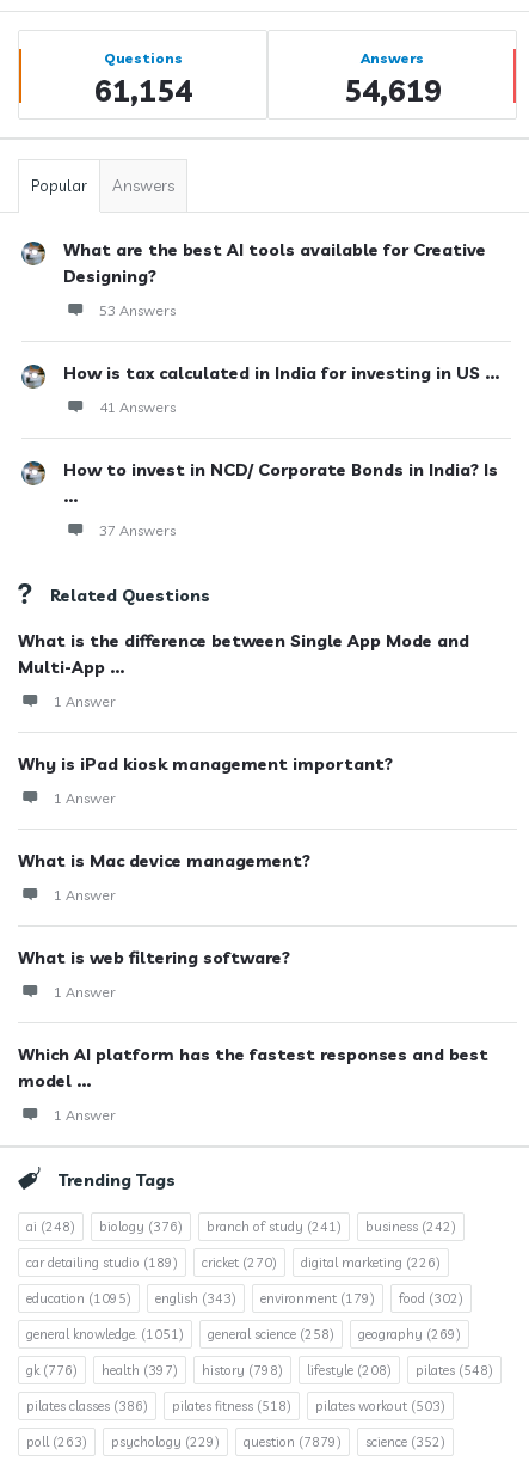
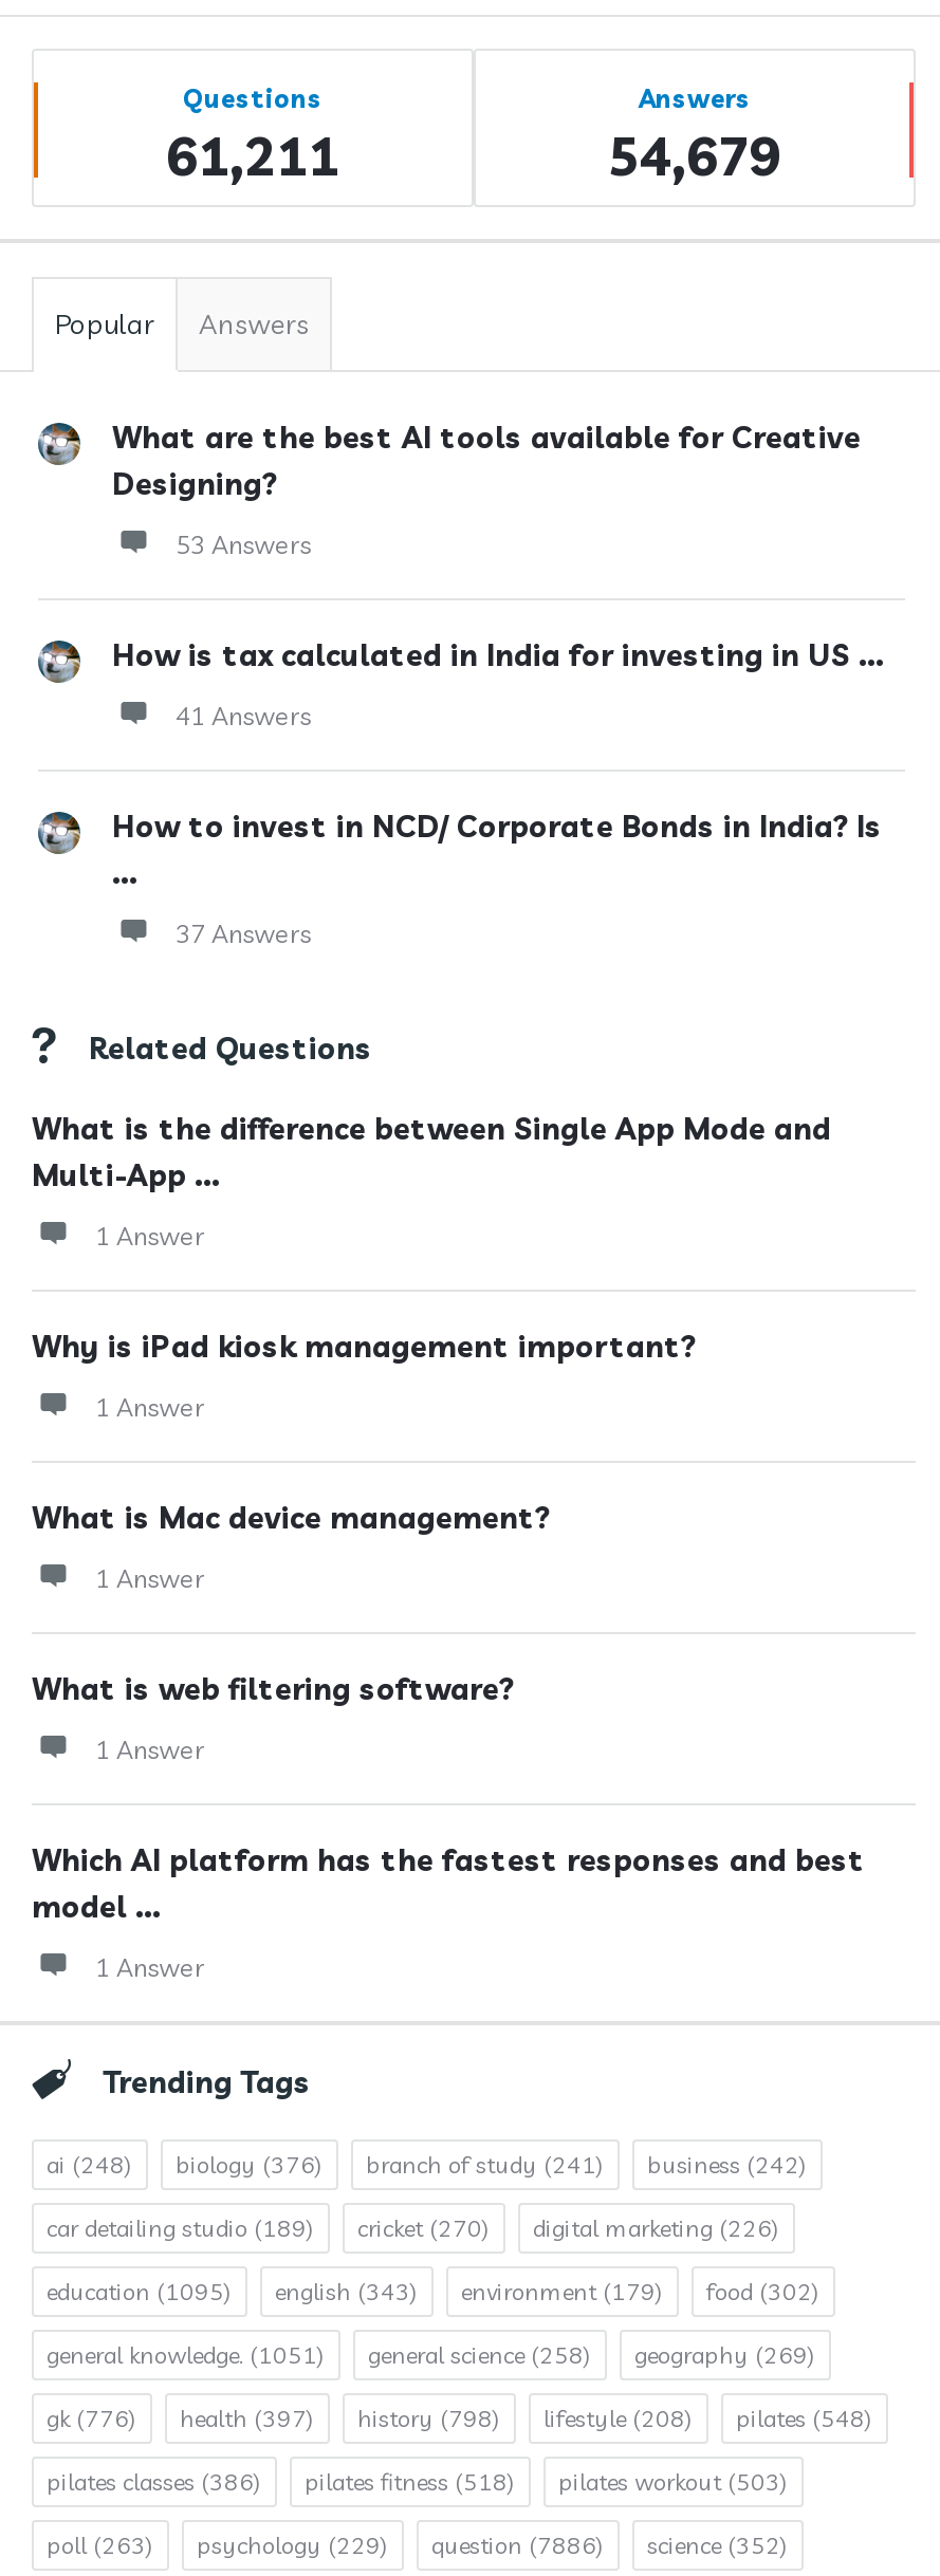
[94,72,192,109] 61,154 -> [166,123,339,188] 61,211
[343,72,441,109] 54,619 -> [608,123,781,188] 54,679
[26,1434,445,1450] poll (263) psychology (229) question (7879) science (352) -> [47,2531,789,2560] poll (263) psychology (229) question (7886) science (352)

